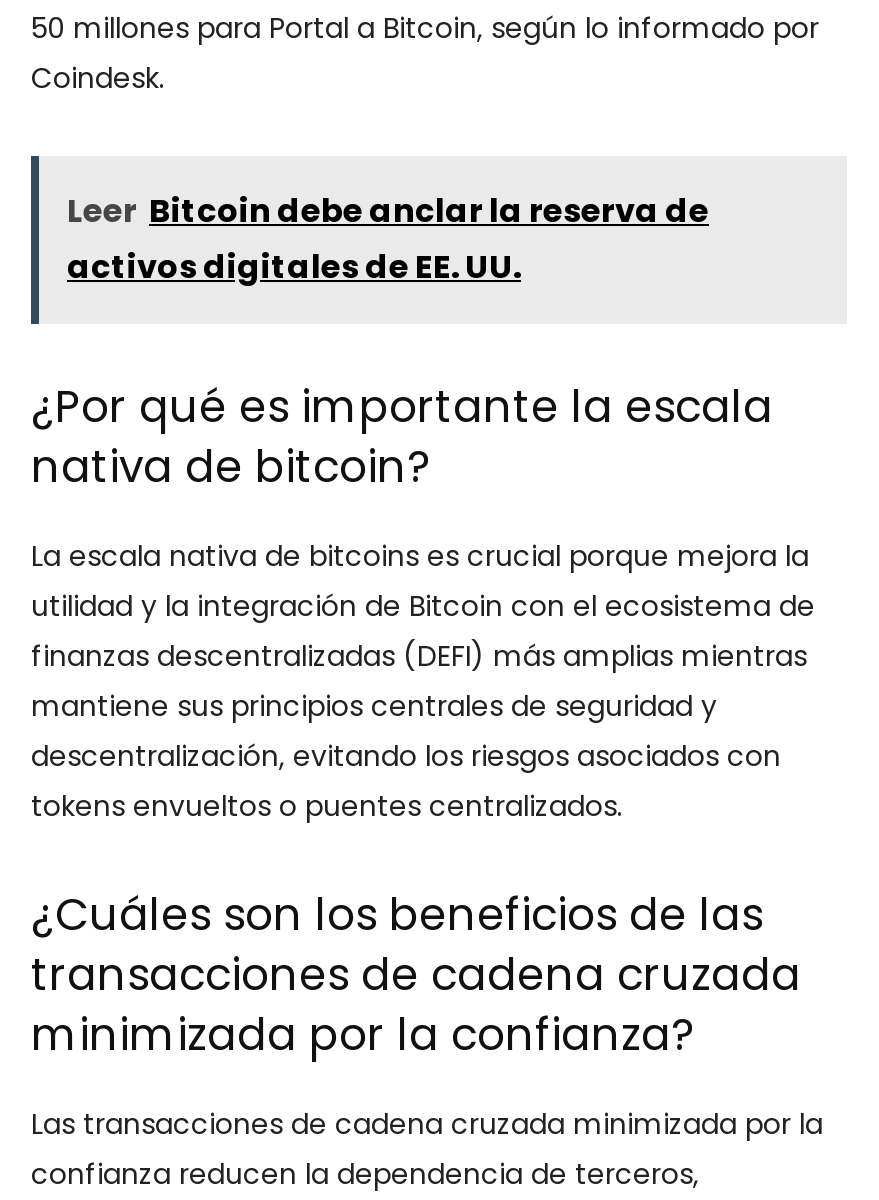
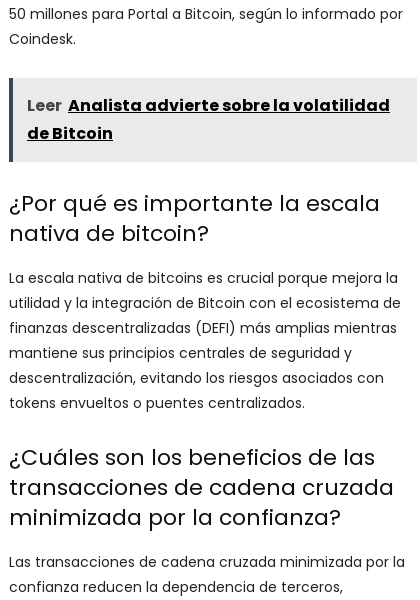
[67,187,709,289] Leer Bitcoin debe anclar la reserva de | activos digitales de EE. UU. -> [27,93,390,144] Leer Analista advierte sobre la volatilidad | de Bitcoin

